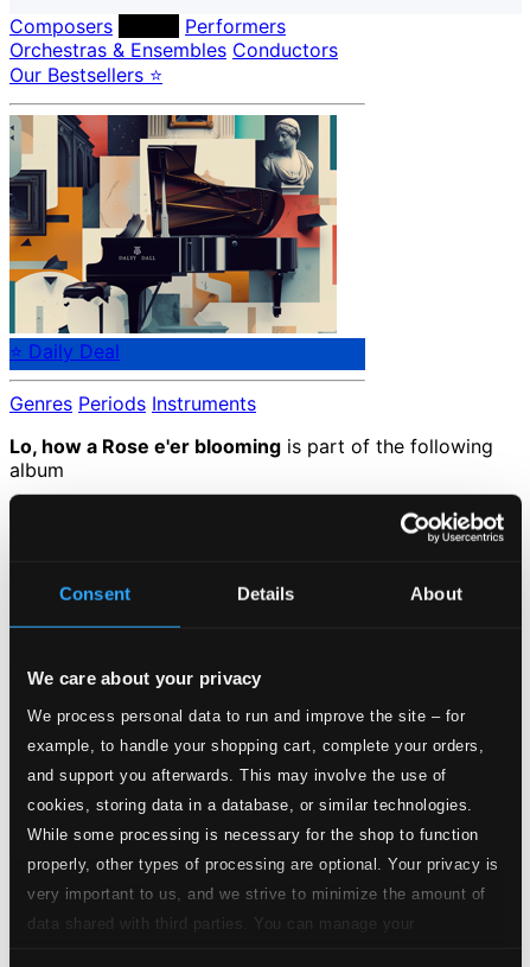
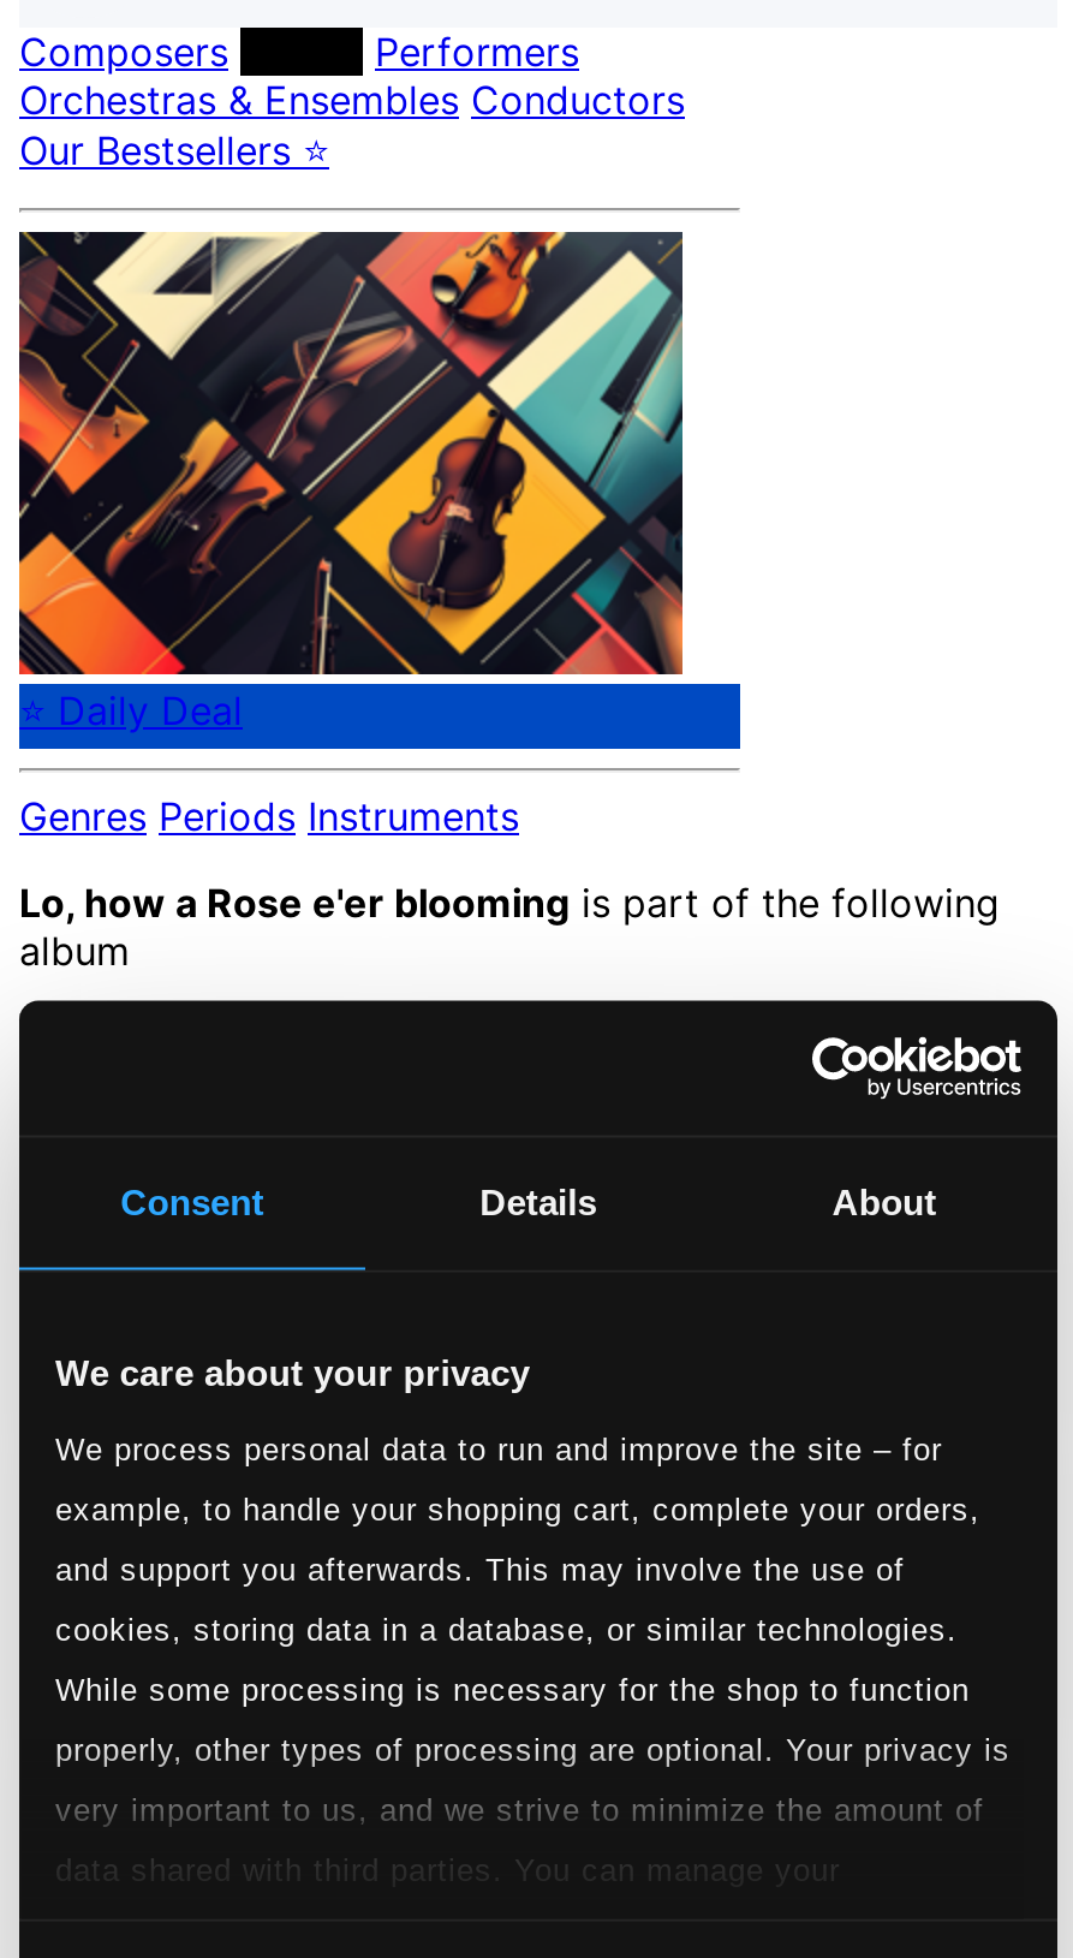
[8,114,338,335] [image] -> [17,230,685,677] [image]

